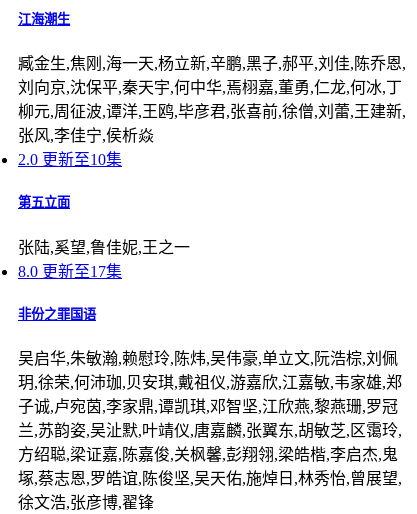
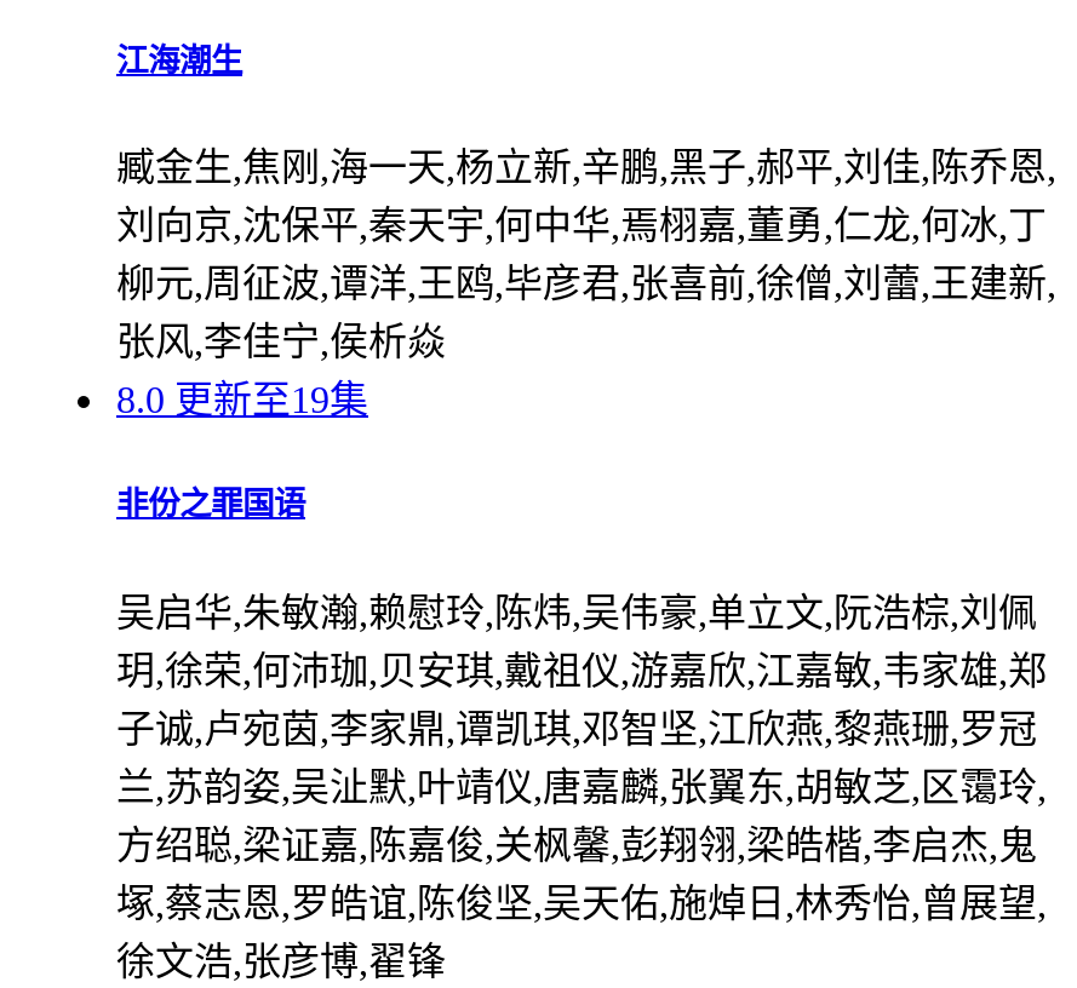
[18,151,190,280] 2.0 更新至10集 | 第五立面 | 张陆,奚望,鲁佳妮,王之一 | 8.0 更新至17集 -> [116,379,368,421] 8.0 更新至19集

